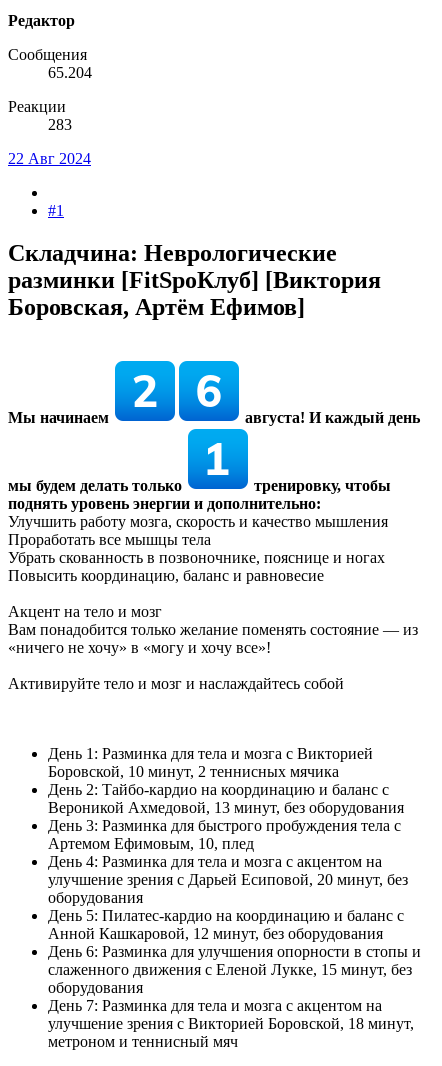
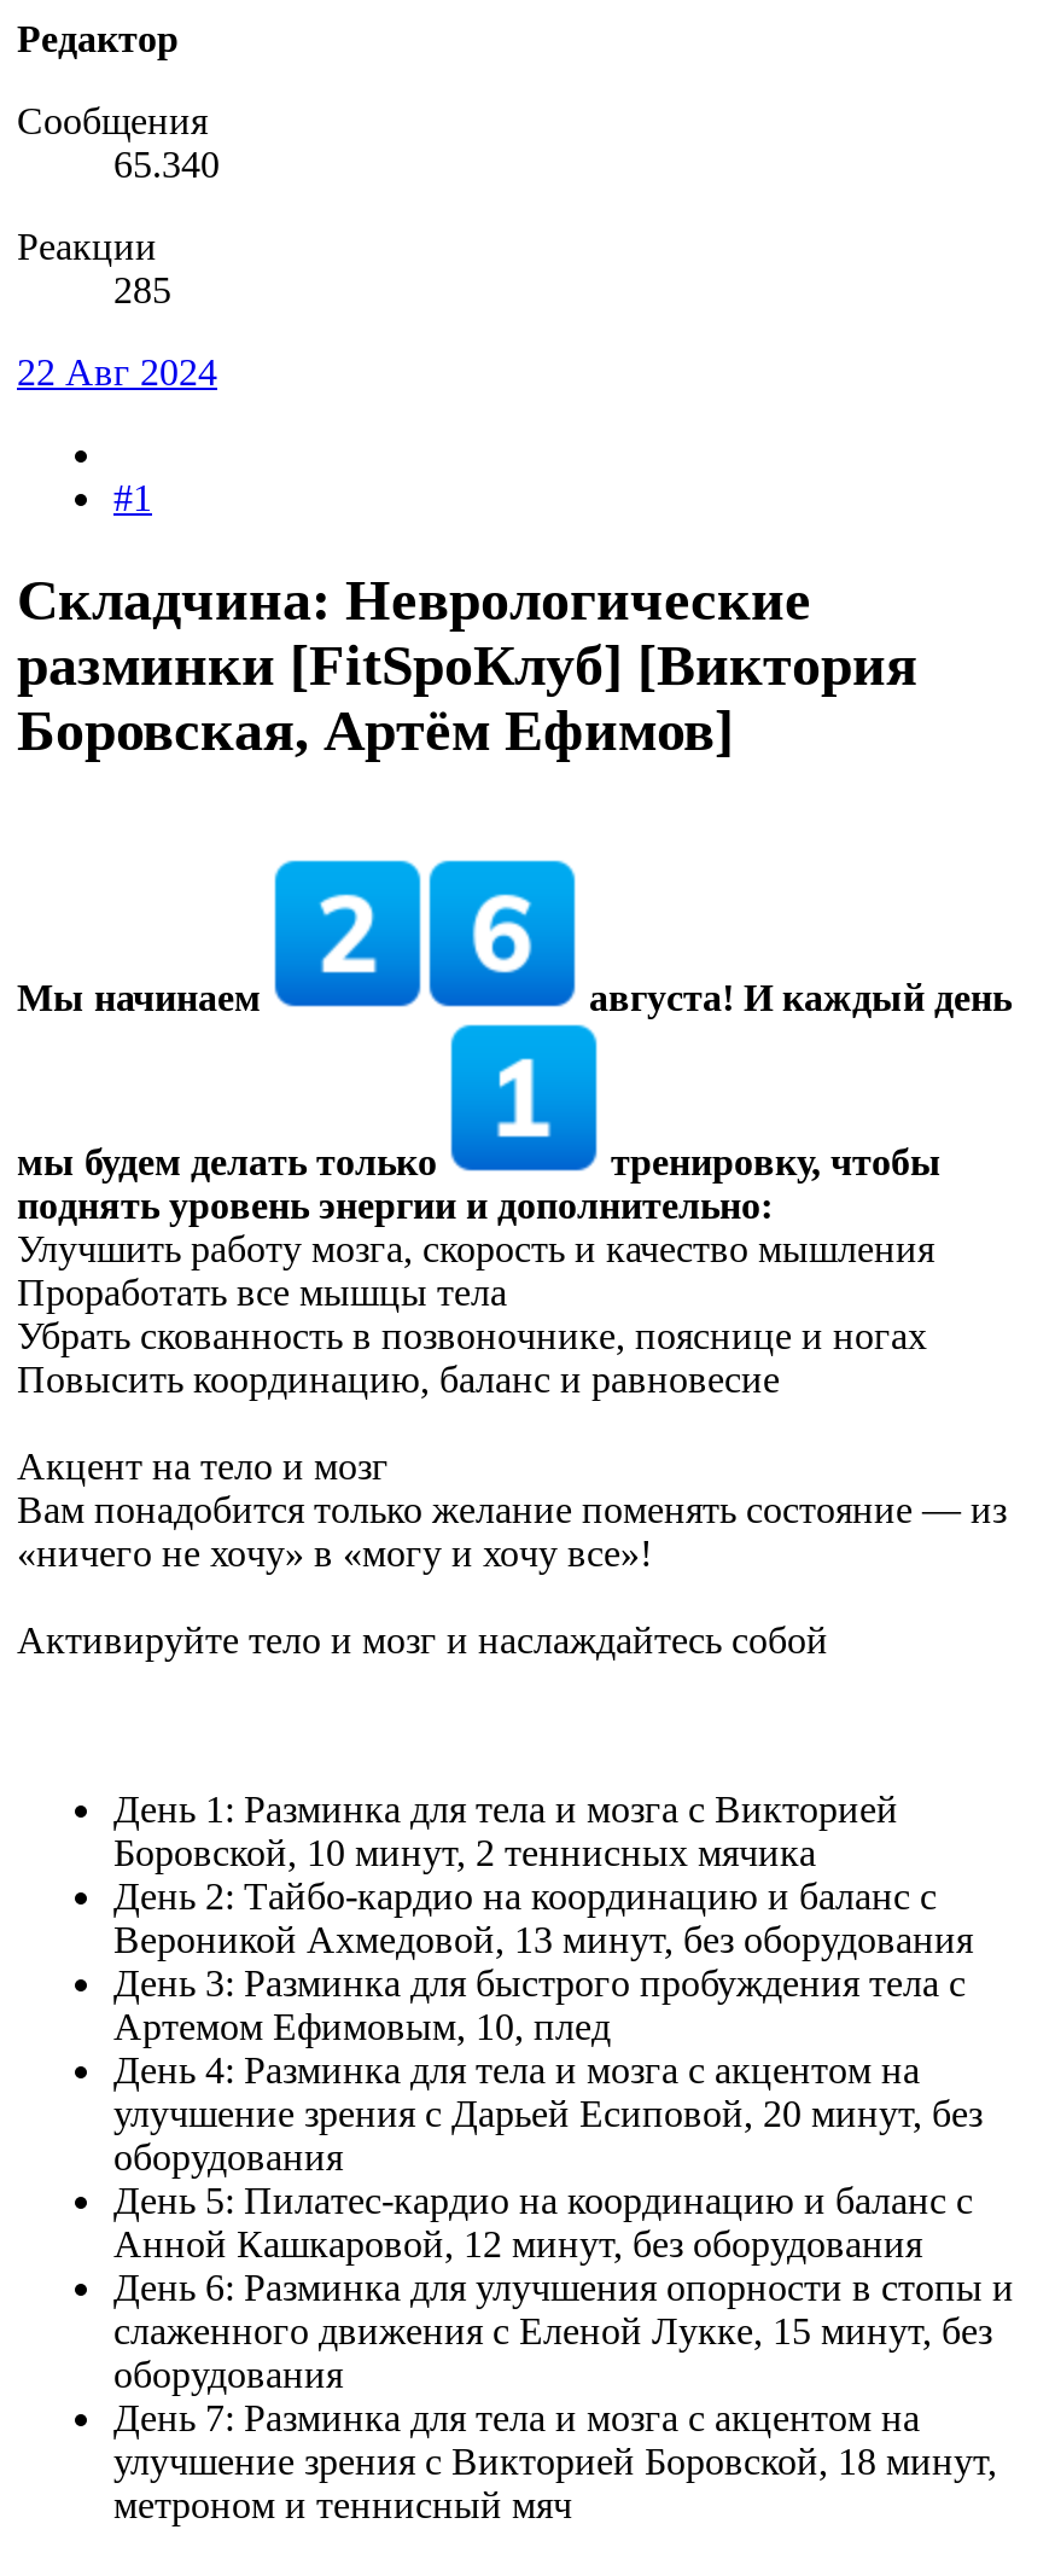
[48,64,92,81] 65.204 -> [113,143,220,184] 65.340
[48,116,72,133] 283 -> [113,269,171,310] 285

